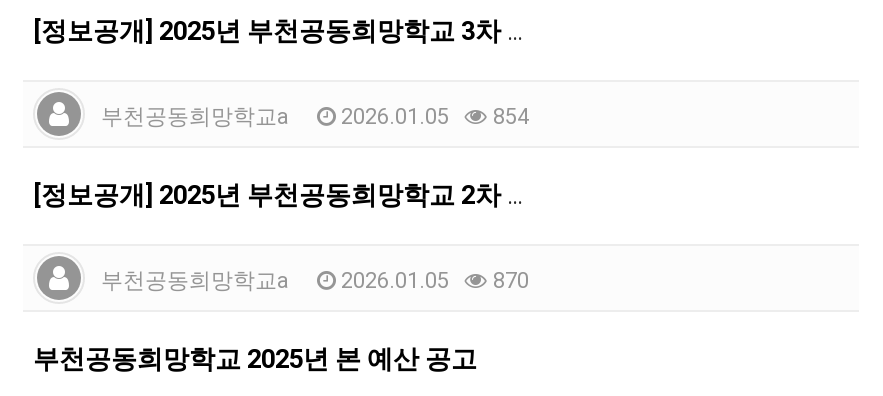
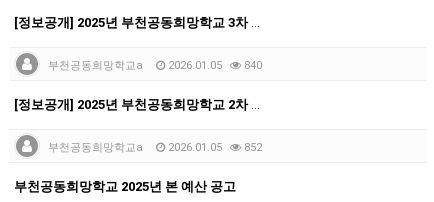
[101,103,529,129] 부천공동희망학교a 2026.01.05 854 -> [48,58,262,71] 부천공동희망학교a 2026.01.05 840
[101,267,529,293] 부천공동희망학교a 2026.01.05 870 -> [48,140,262,153] 부천공동희망학교a 2026.01.05 852

